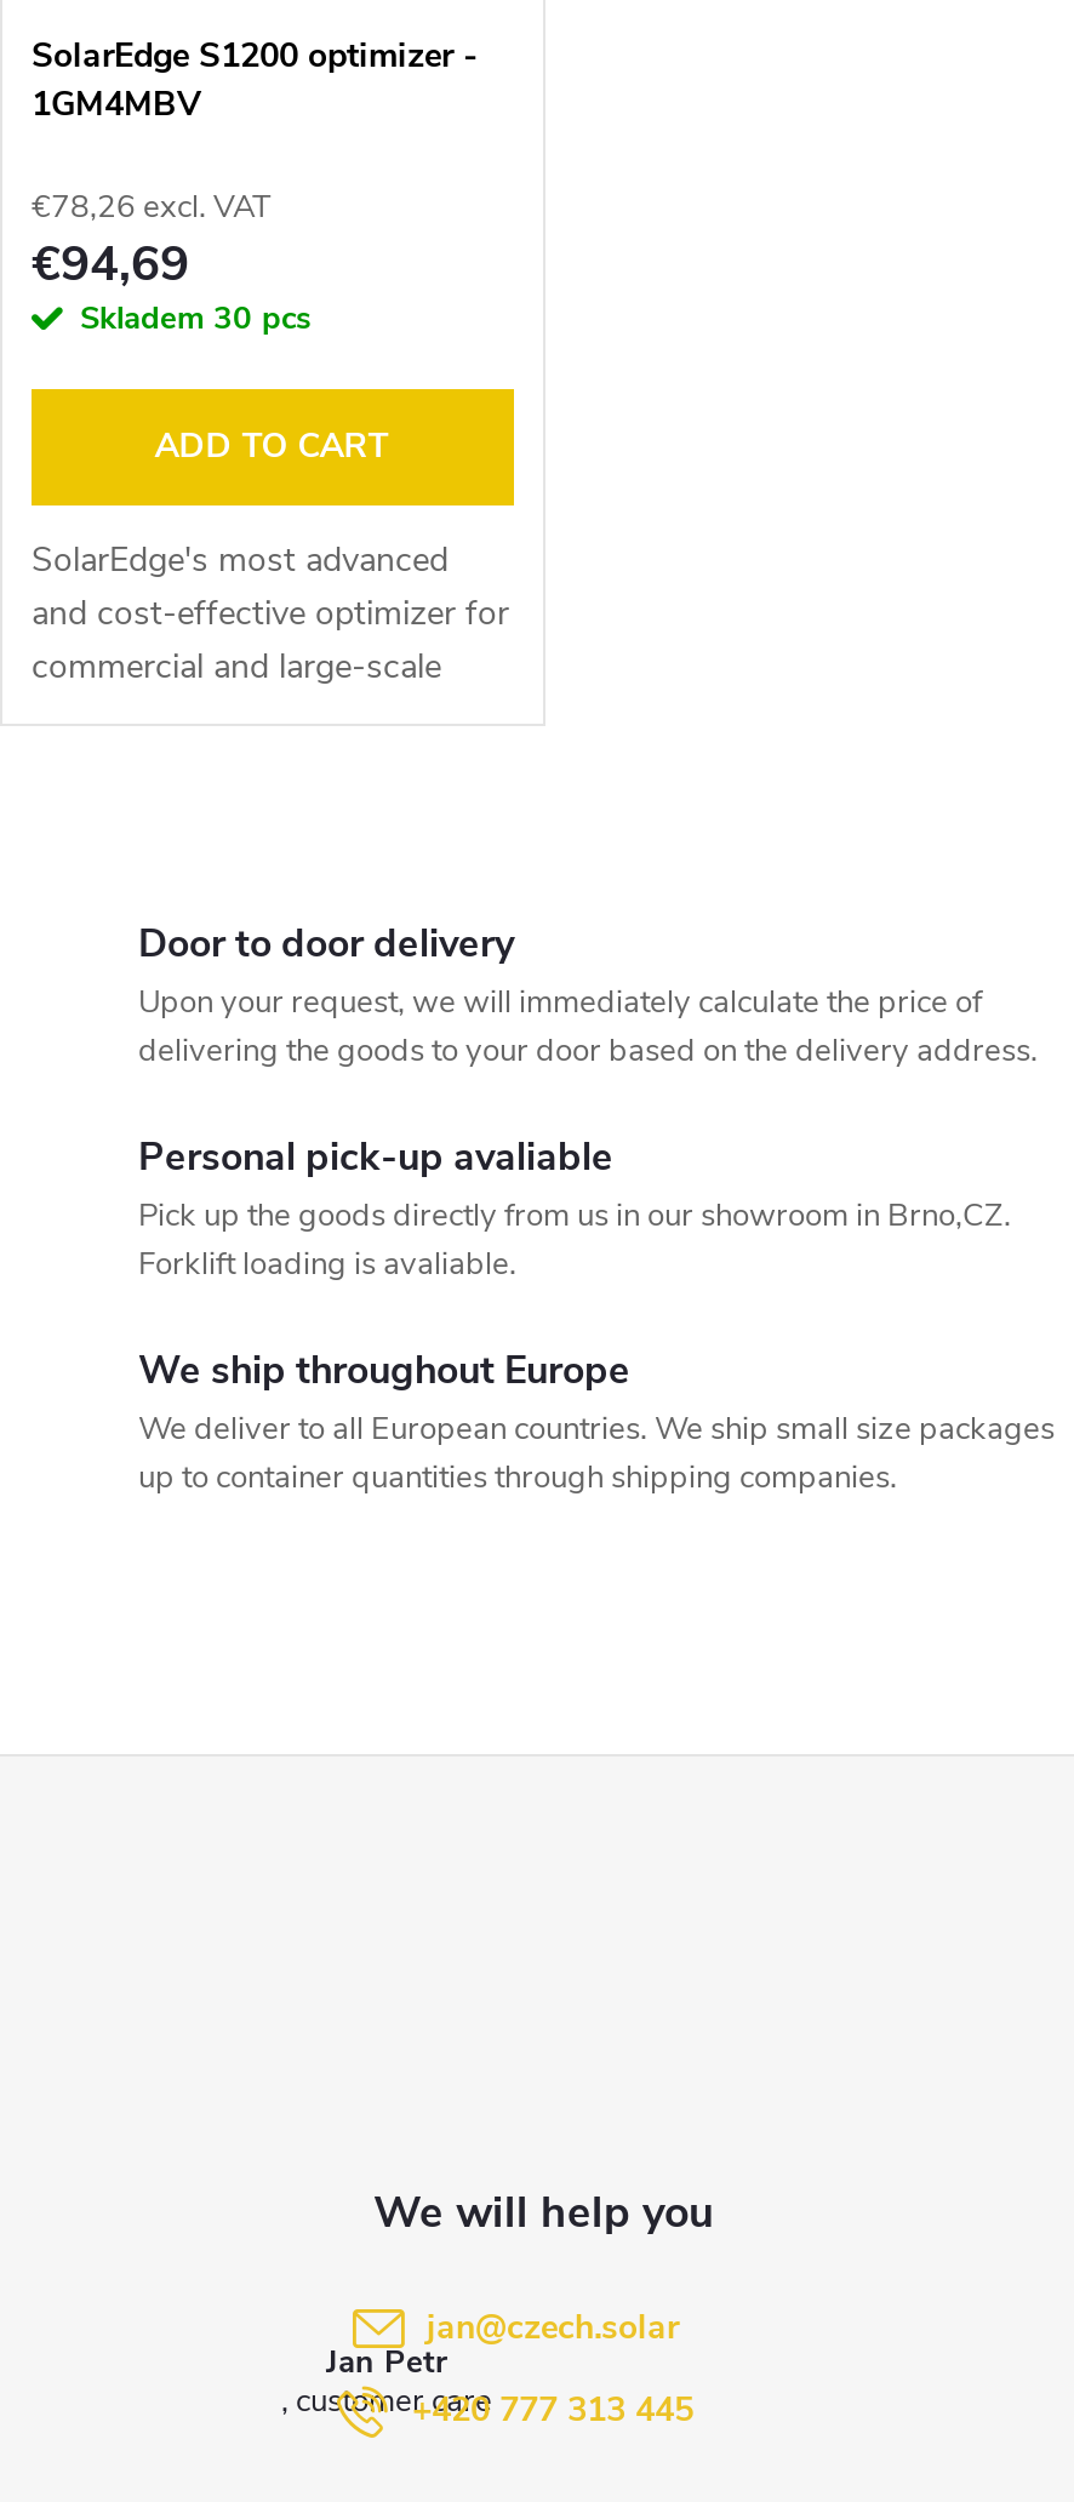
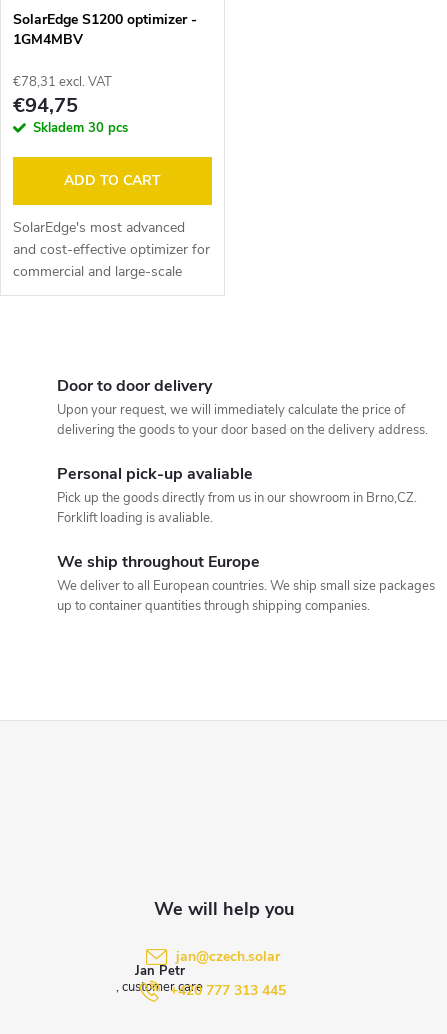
[32,186,272,229] €78,26 excl. VAT -> [13,73,112,91] €78,31 excl. VAT
[32,231,189,296] €94,69 -> [13,92,78,119] €94,75

